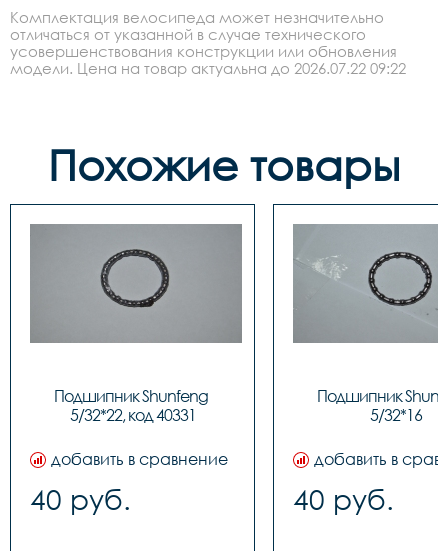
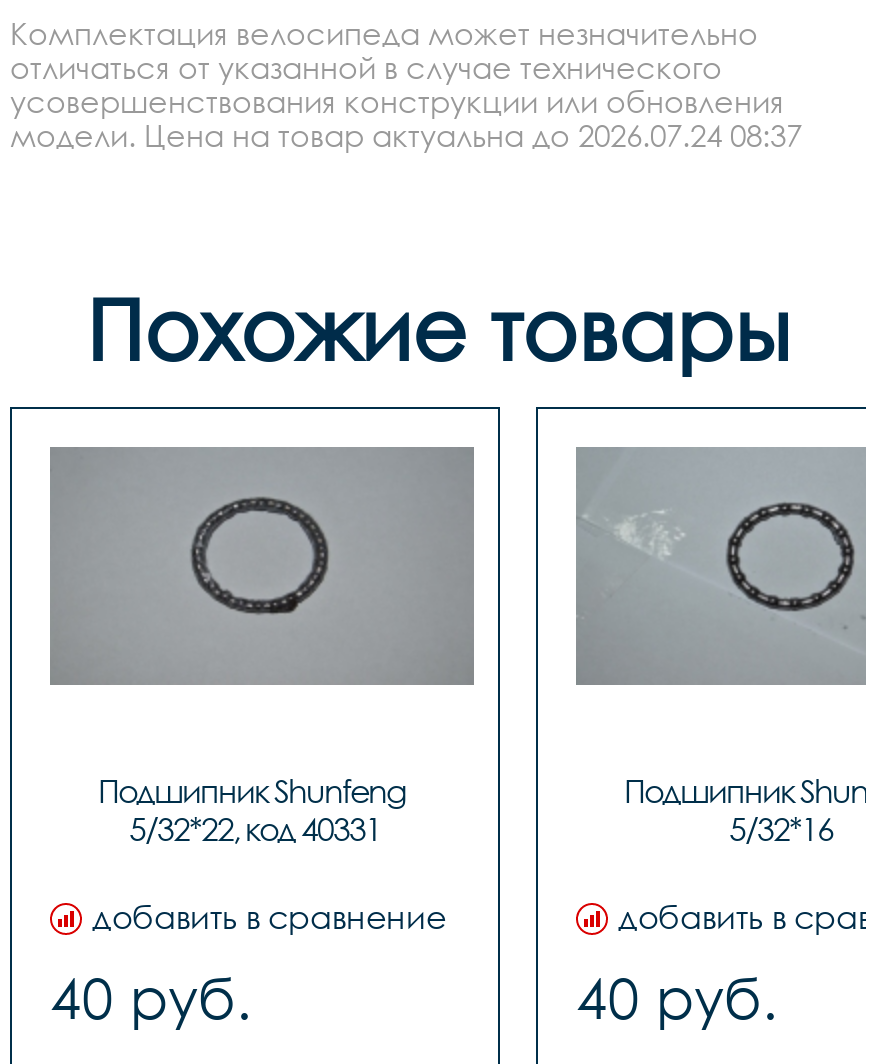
[10,59,406,77] модели. Цена на товар актуальна до 2026.07.22 09:22 -> [10,118,802,154] модели. Цена на товар актуальна до 2026.07.24 08:37

